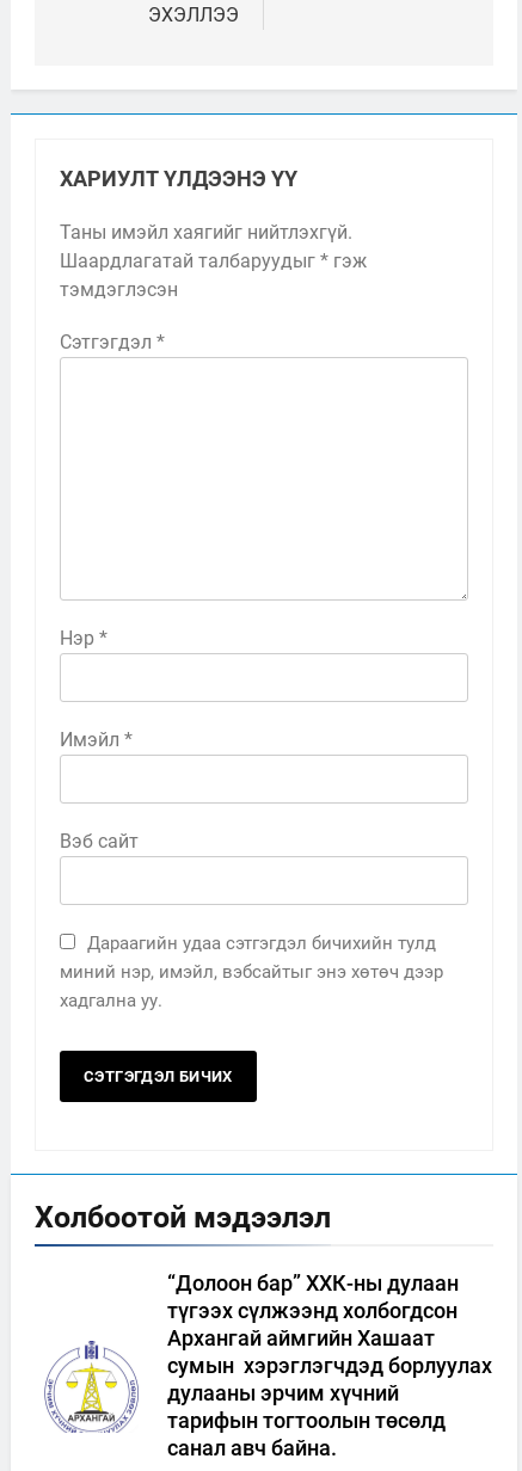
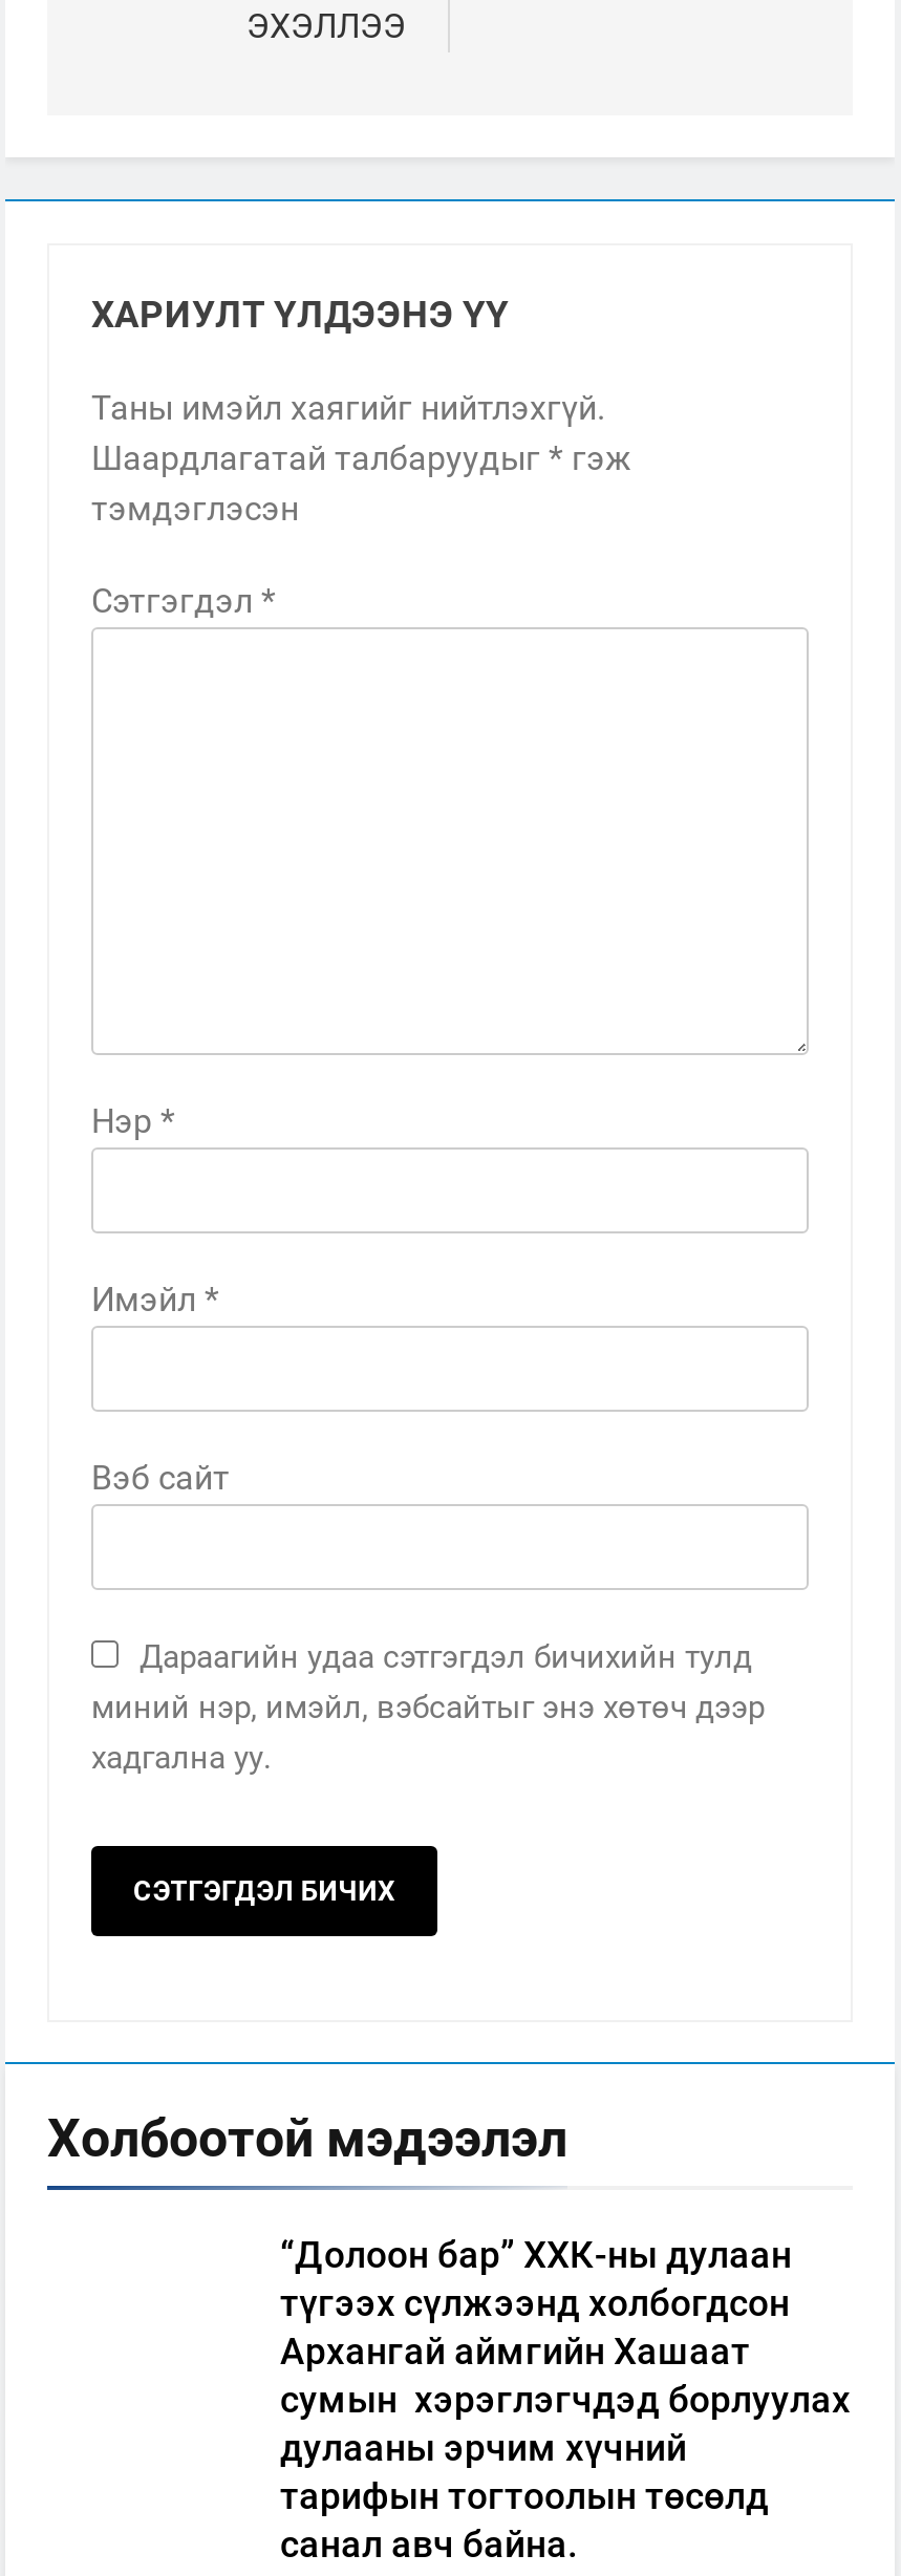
[44,1340,139,1434] [image] -> none

